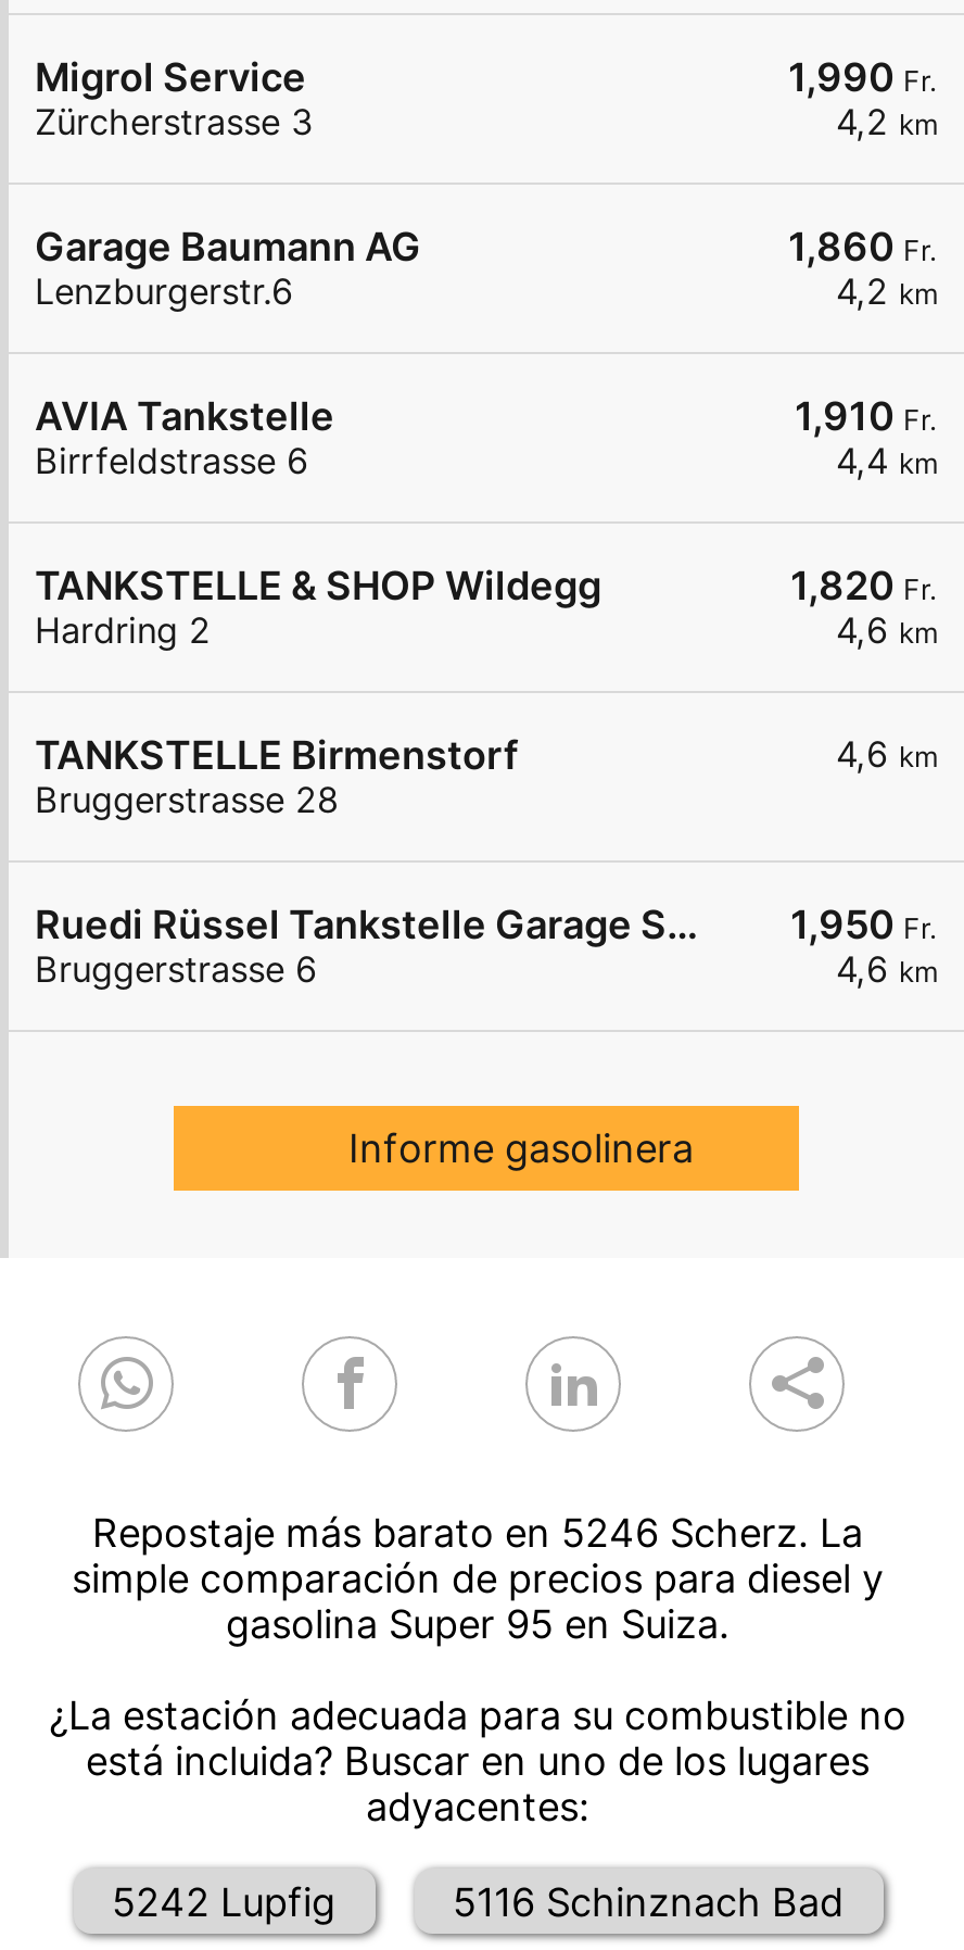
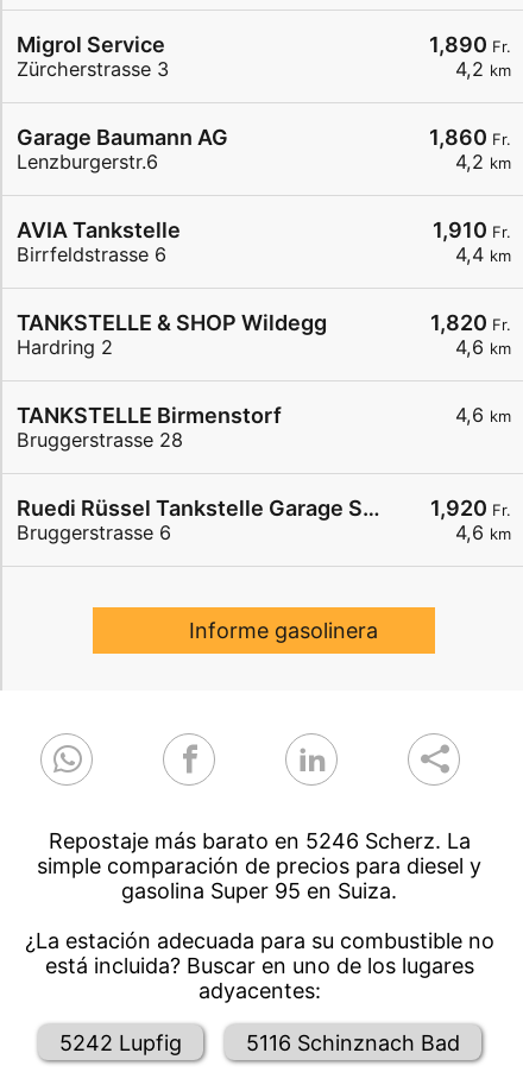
[788,54,938,100] 1,990 Fr. -> [429,32,511,57] 1,890 Fr.
[790,902,938,947] 1,950 Fr. -> [430,496,511,521] 1,920 Fr.

